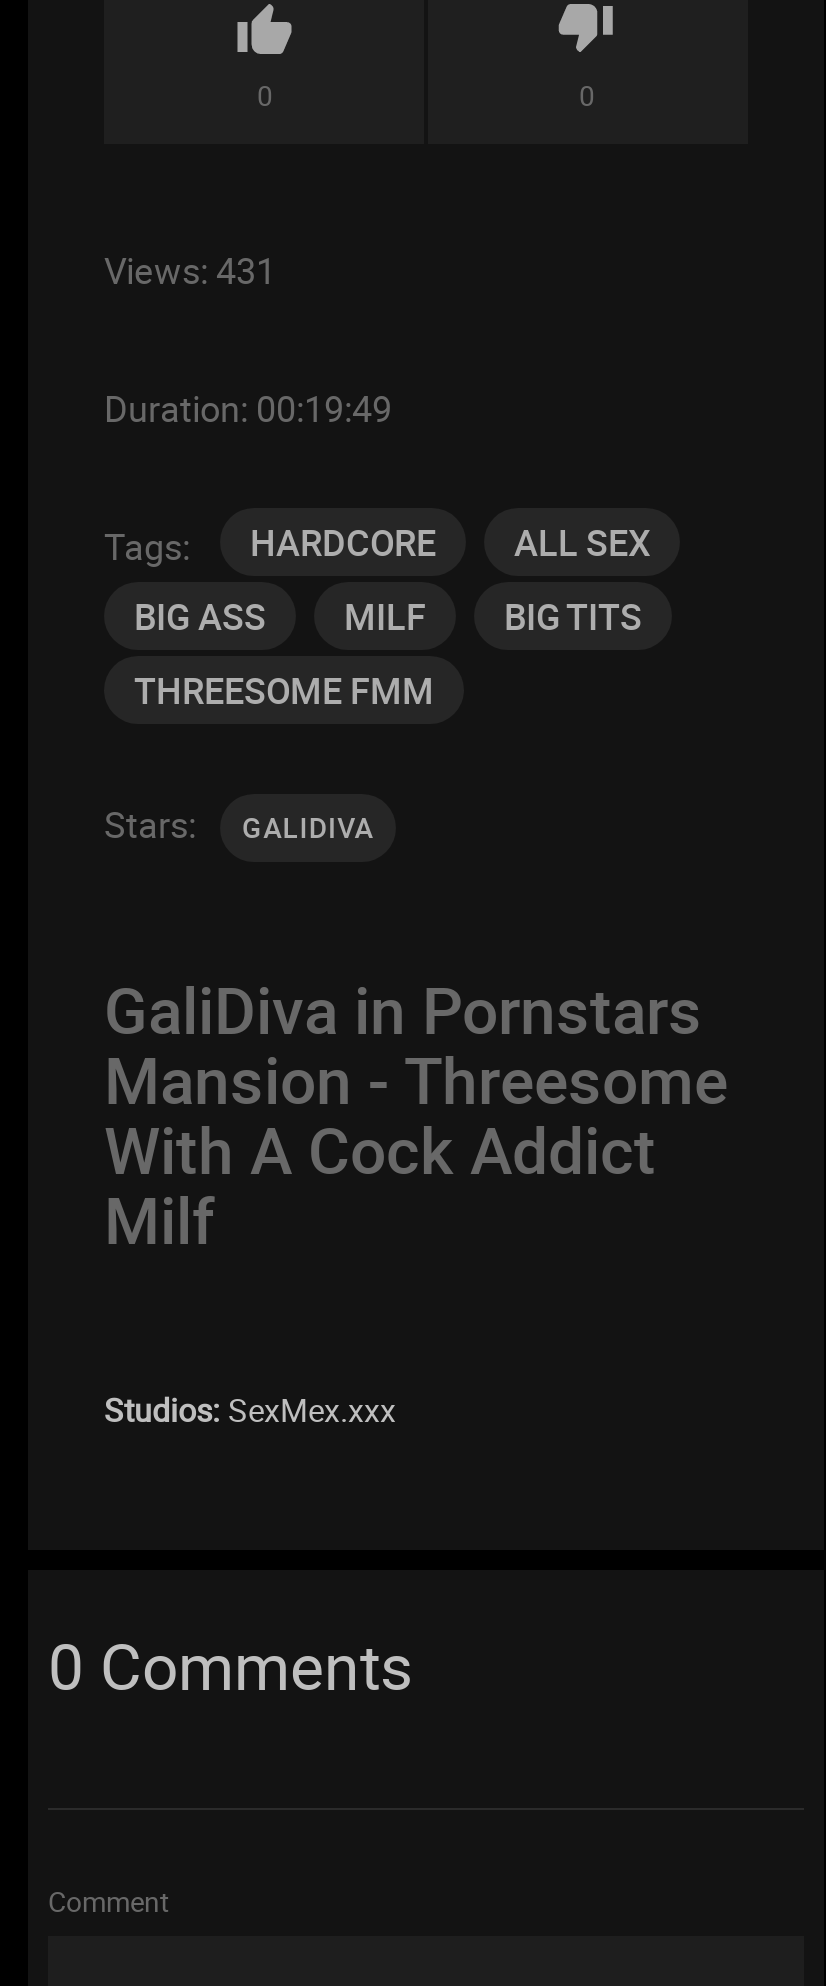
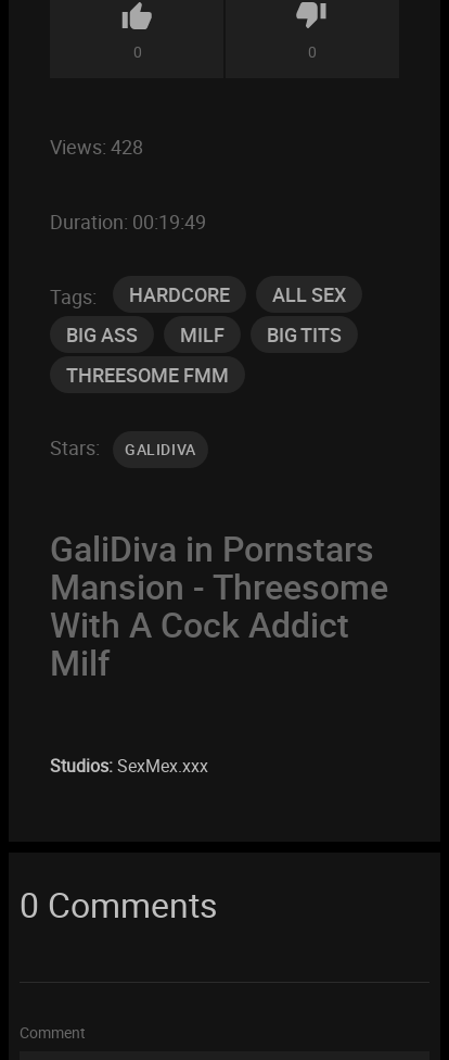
[104,245,276,293] Views: 431 -> [50,133,143,159] Views: 428

